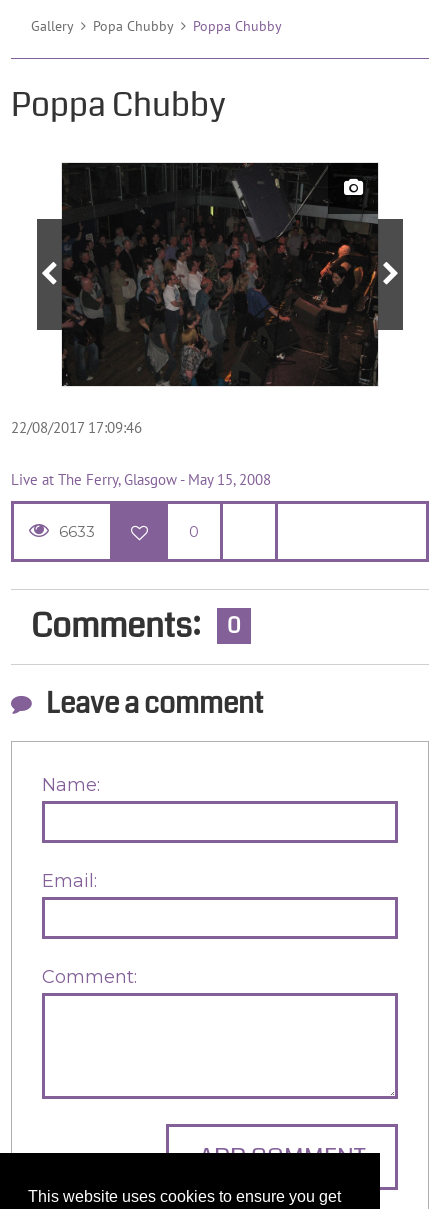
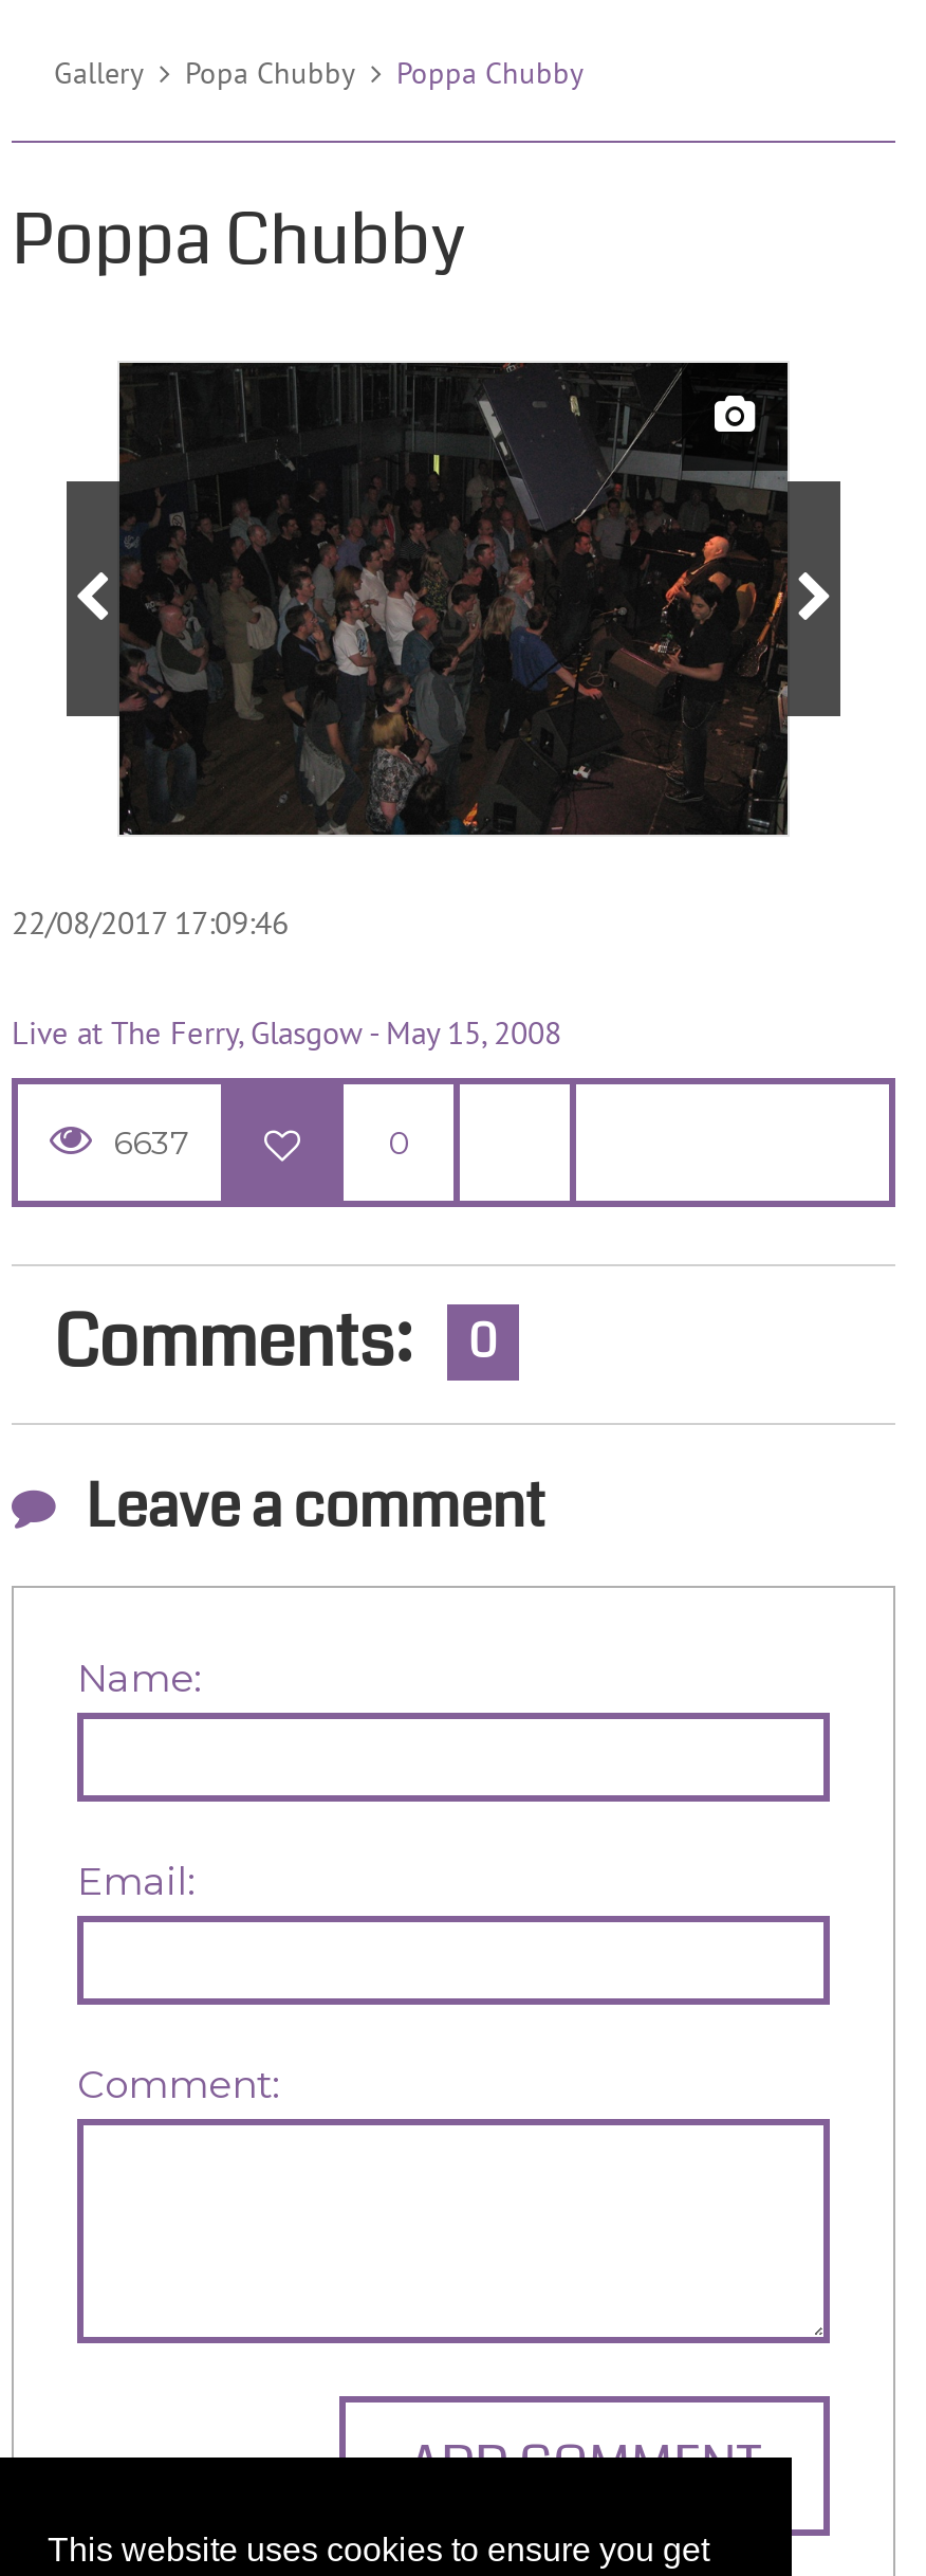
[59,522,95,541] 6633 -> [113,1123,189,1163] 6637

